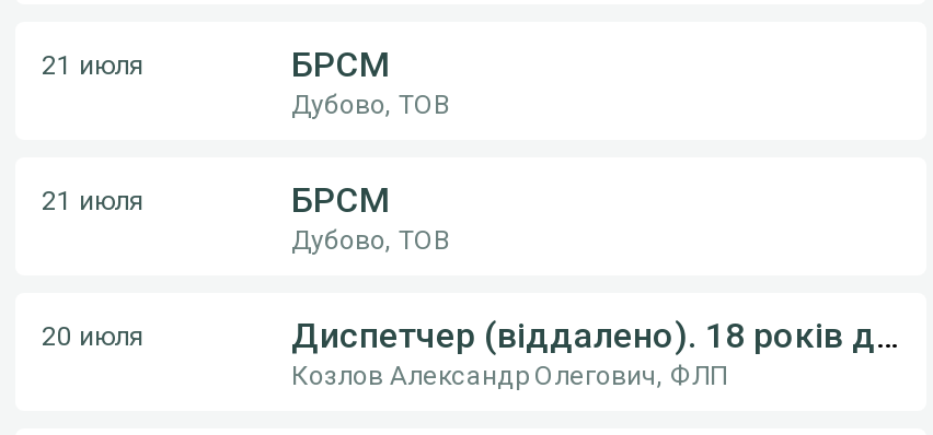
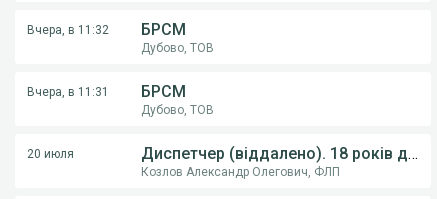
[42,50,145,81] 21 июля -> [27,23,109,37] Вчера, в 11:32
[42,186,145,216] 21 июля -> [27,85,109,99] Вчера, в 11:31

